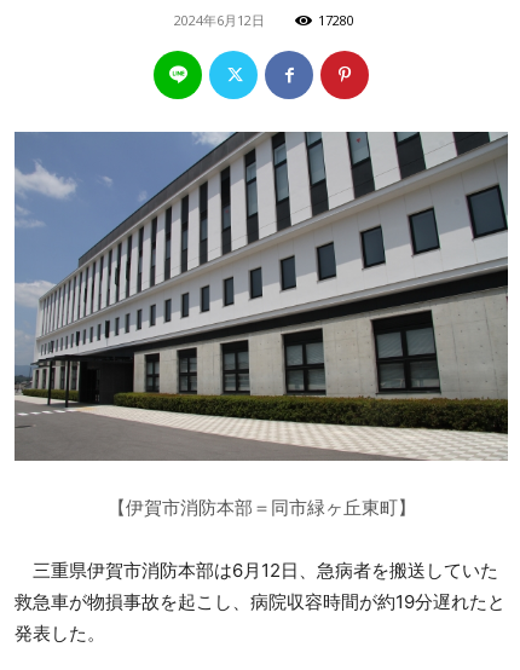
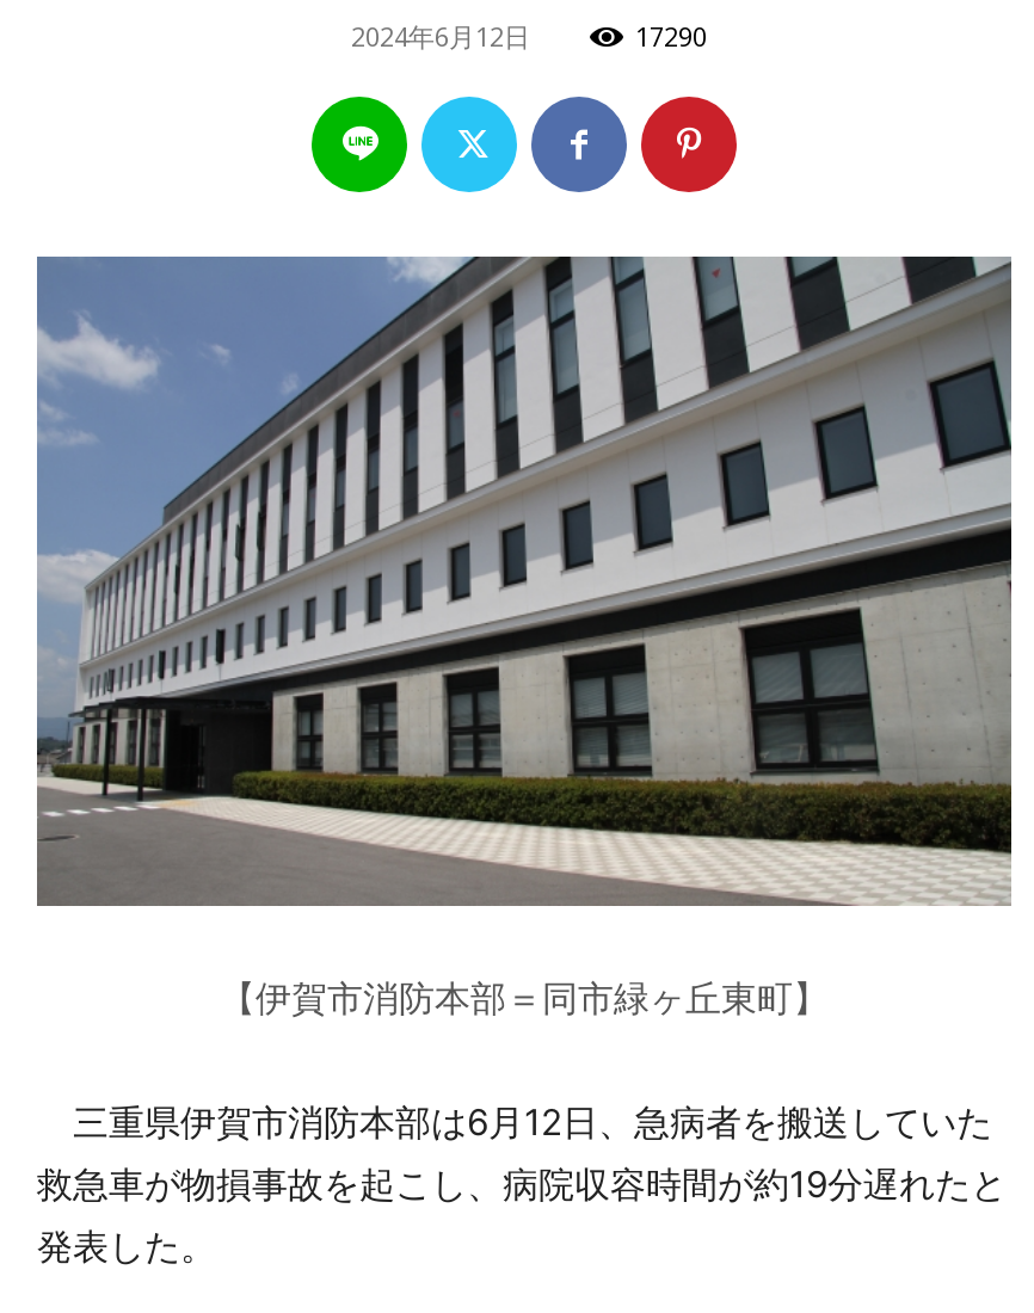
[317,11,354,29] 17280 -> [635,18,707,54] 17290

